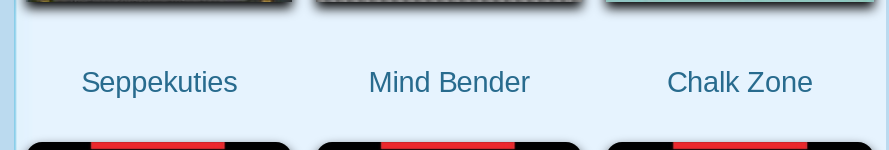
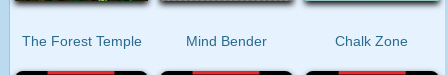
[81,66,237,98] Seppekuties -> [22,33,142,49] The Forest Temple

